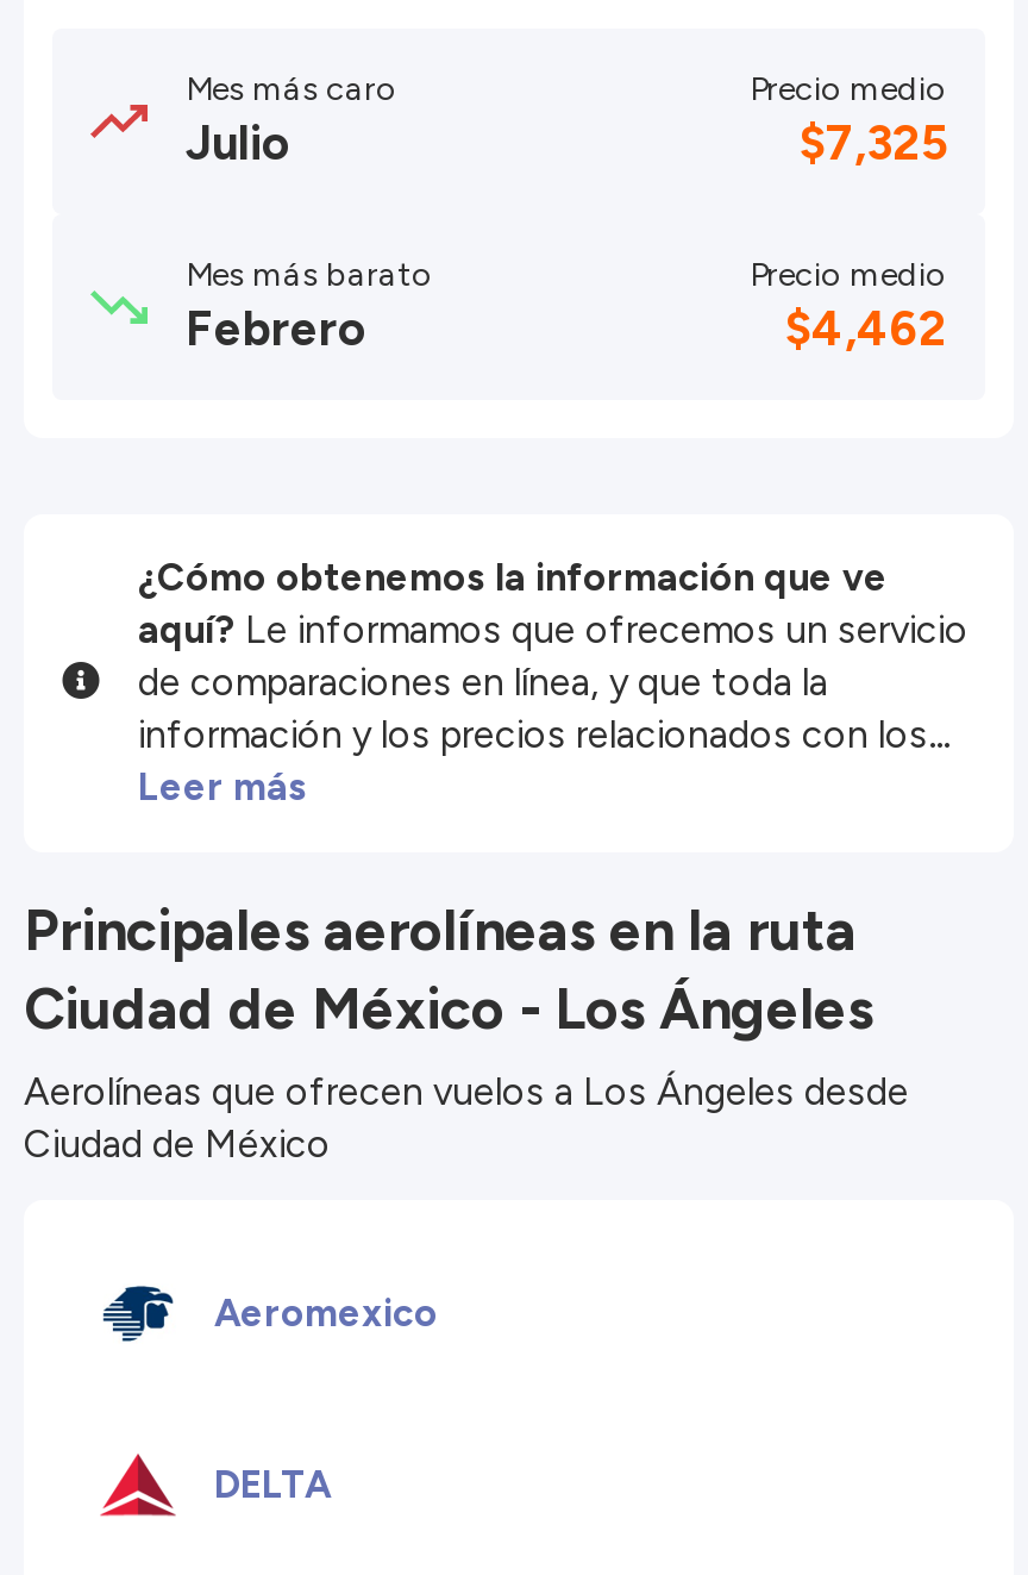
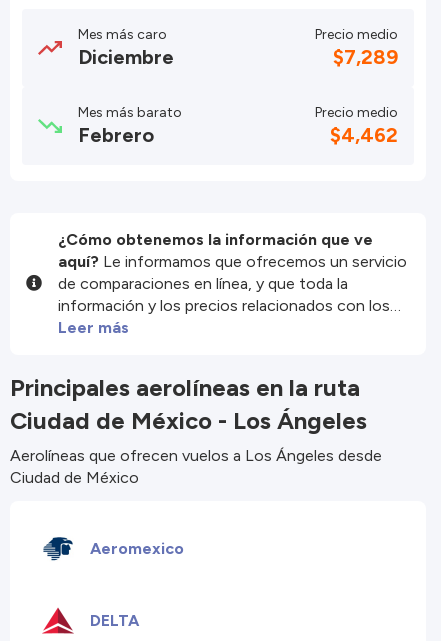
[186,114,290,171] Julio -> [78,45,174,69] Diciembre
[800,114,947,171] $7,325 -> [333,45,398,69] $7,289

